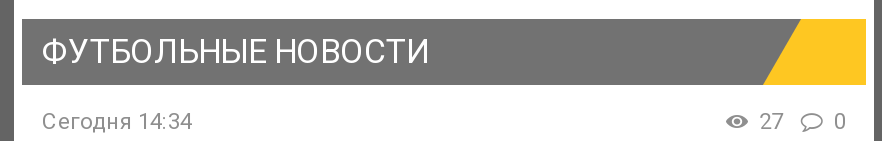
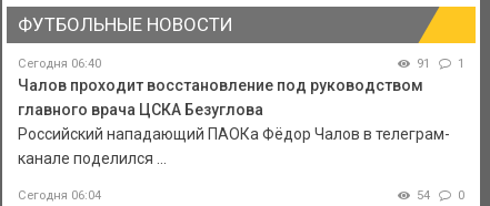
[42,109,789,135] Сегодня 14:34 | 27 -> [18,56,464,203] Сегодня 06:40 | 91 | 1 | Чалов проходит восстановление под руководством | главного врача ЦСКА Безуглова | Российский нападающий ПАОКа Фёдор Чалов в телеграм- | канале поделился ... | Сегодня 06:04 | 54

